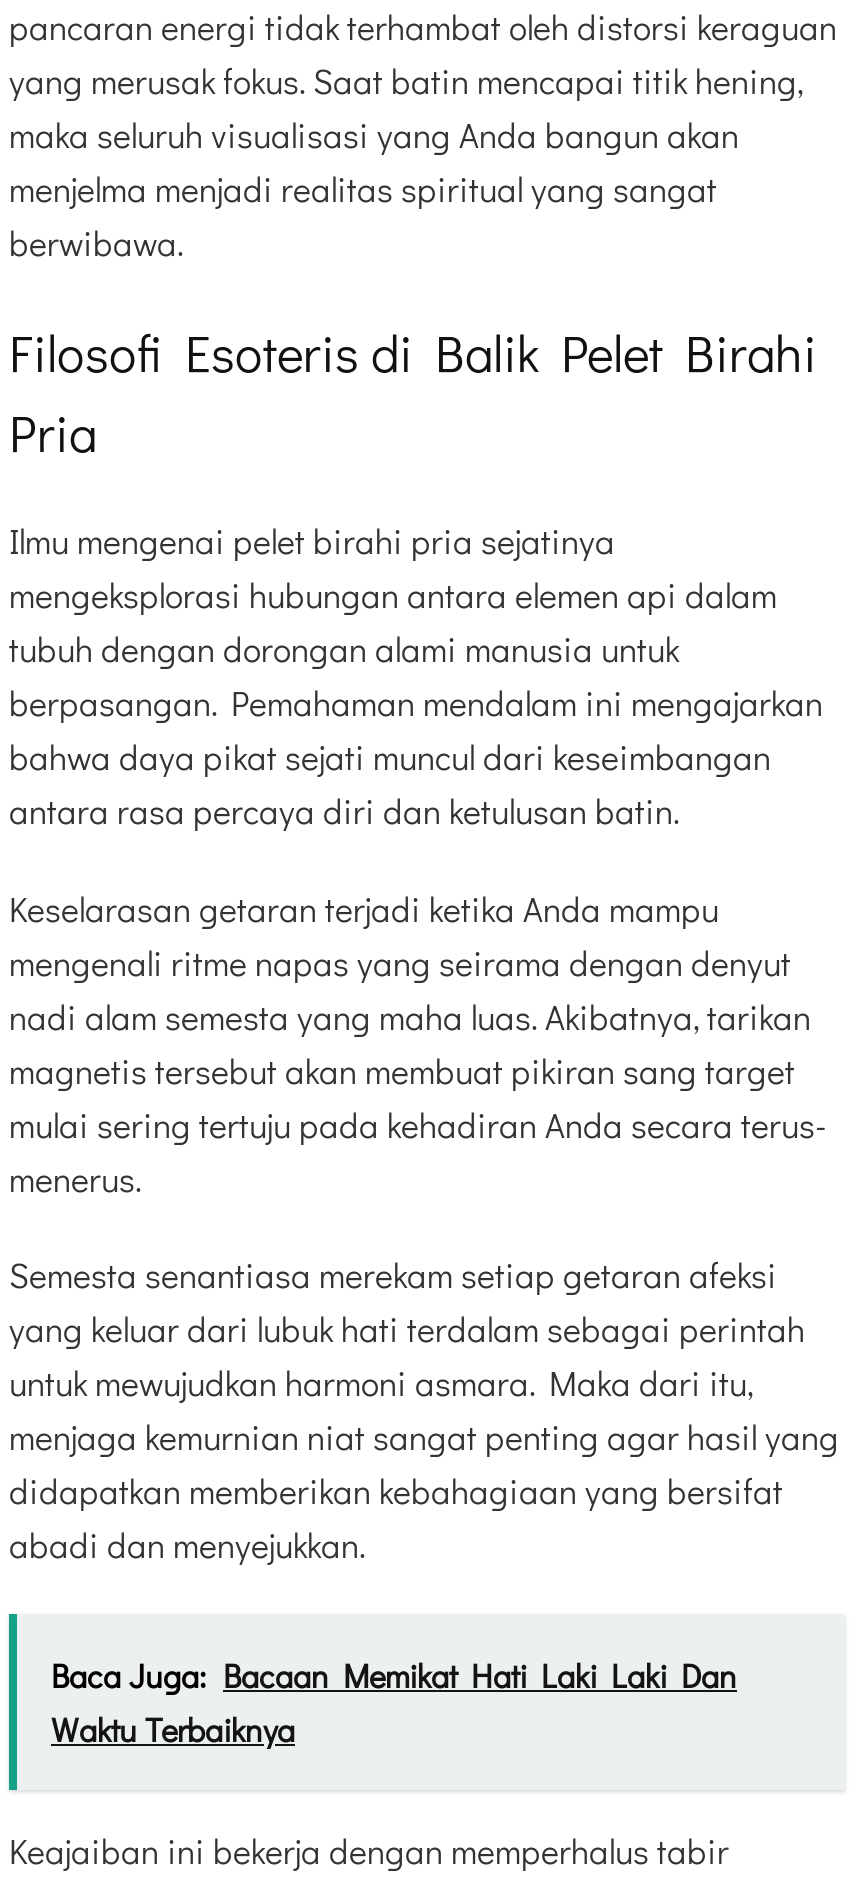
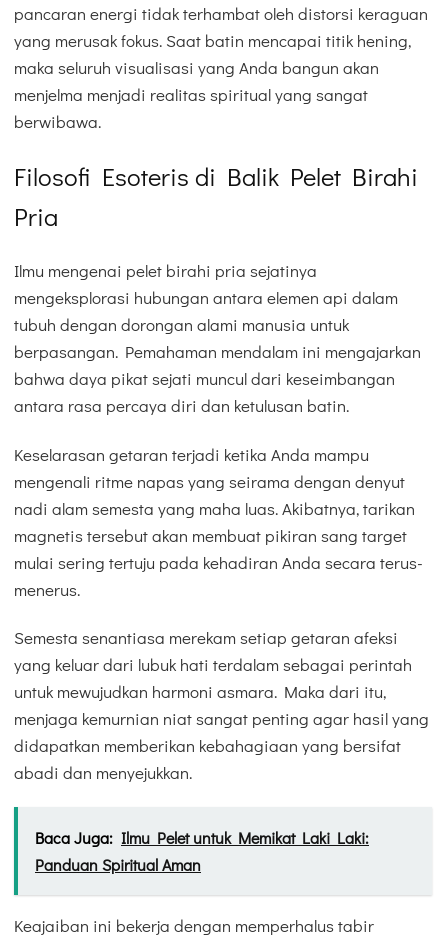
[51,1654,737,1750] Baca Juga: Bacaan Memikat Hati Laki Laki Dan | Waktu Terbaiknya -> [35,827,369,875] Baca Juga: Ilmu Pelet untuk Memikat Laki Laki: | Panduan Spiritual Aman

